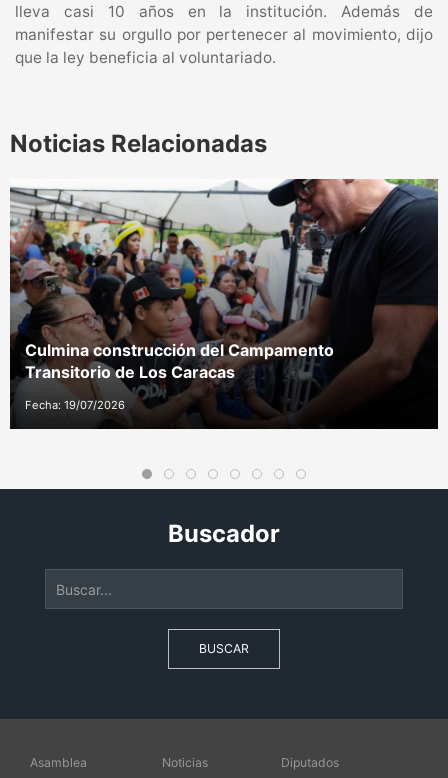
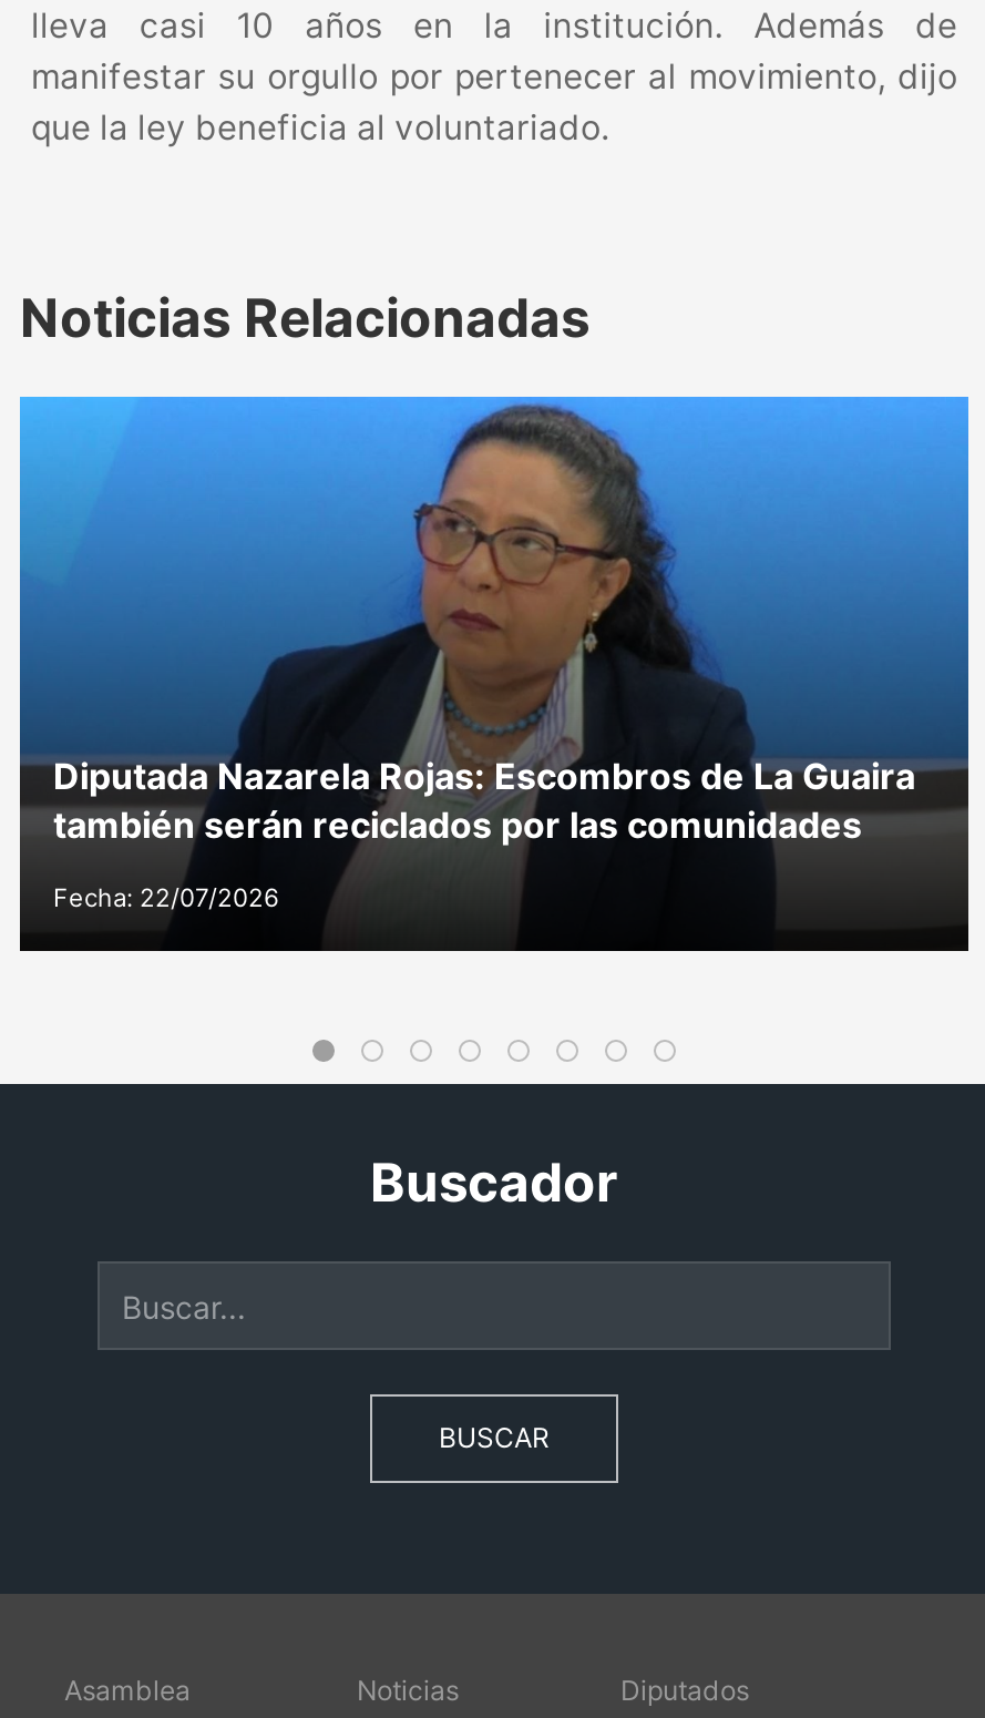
[9,178,439,421] [image] | Culmina construcción del Campamento | Transitorio de Los Caracas -> [18,395,971,933] [image] | Diputada Nazarela Rojas: Escombros de La Guaira | también serán reciclados por las comunidades
[25,398,125,412] Fecha: 19/07/2026 -> [53,882,279,913] Fecha: 22/07/2026

